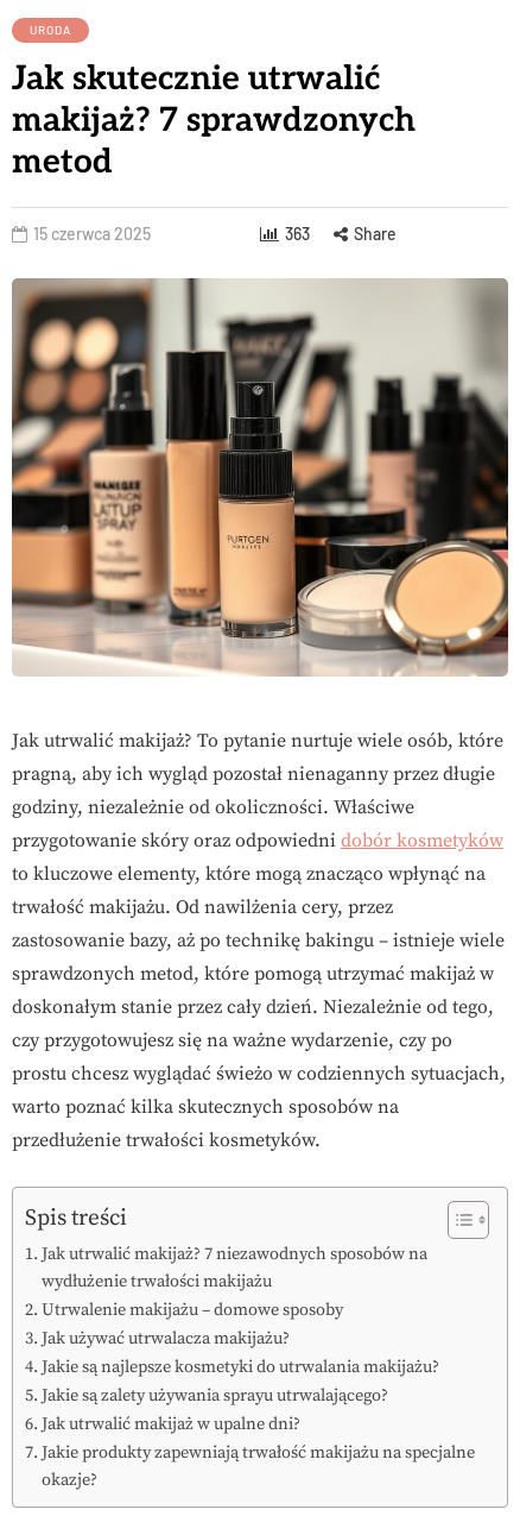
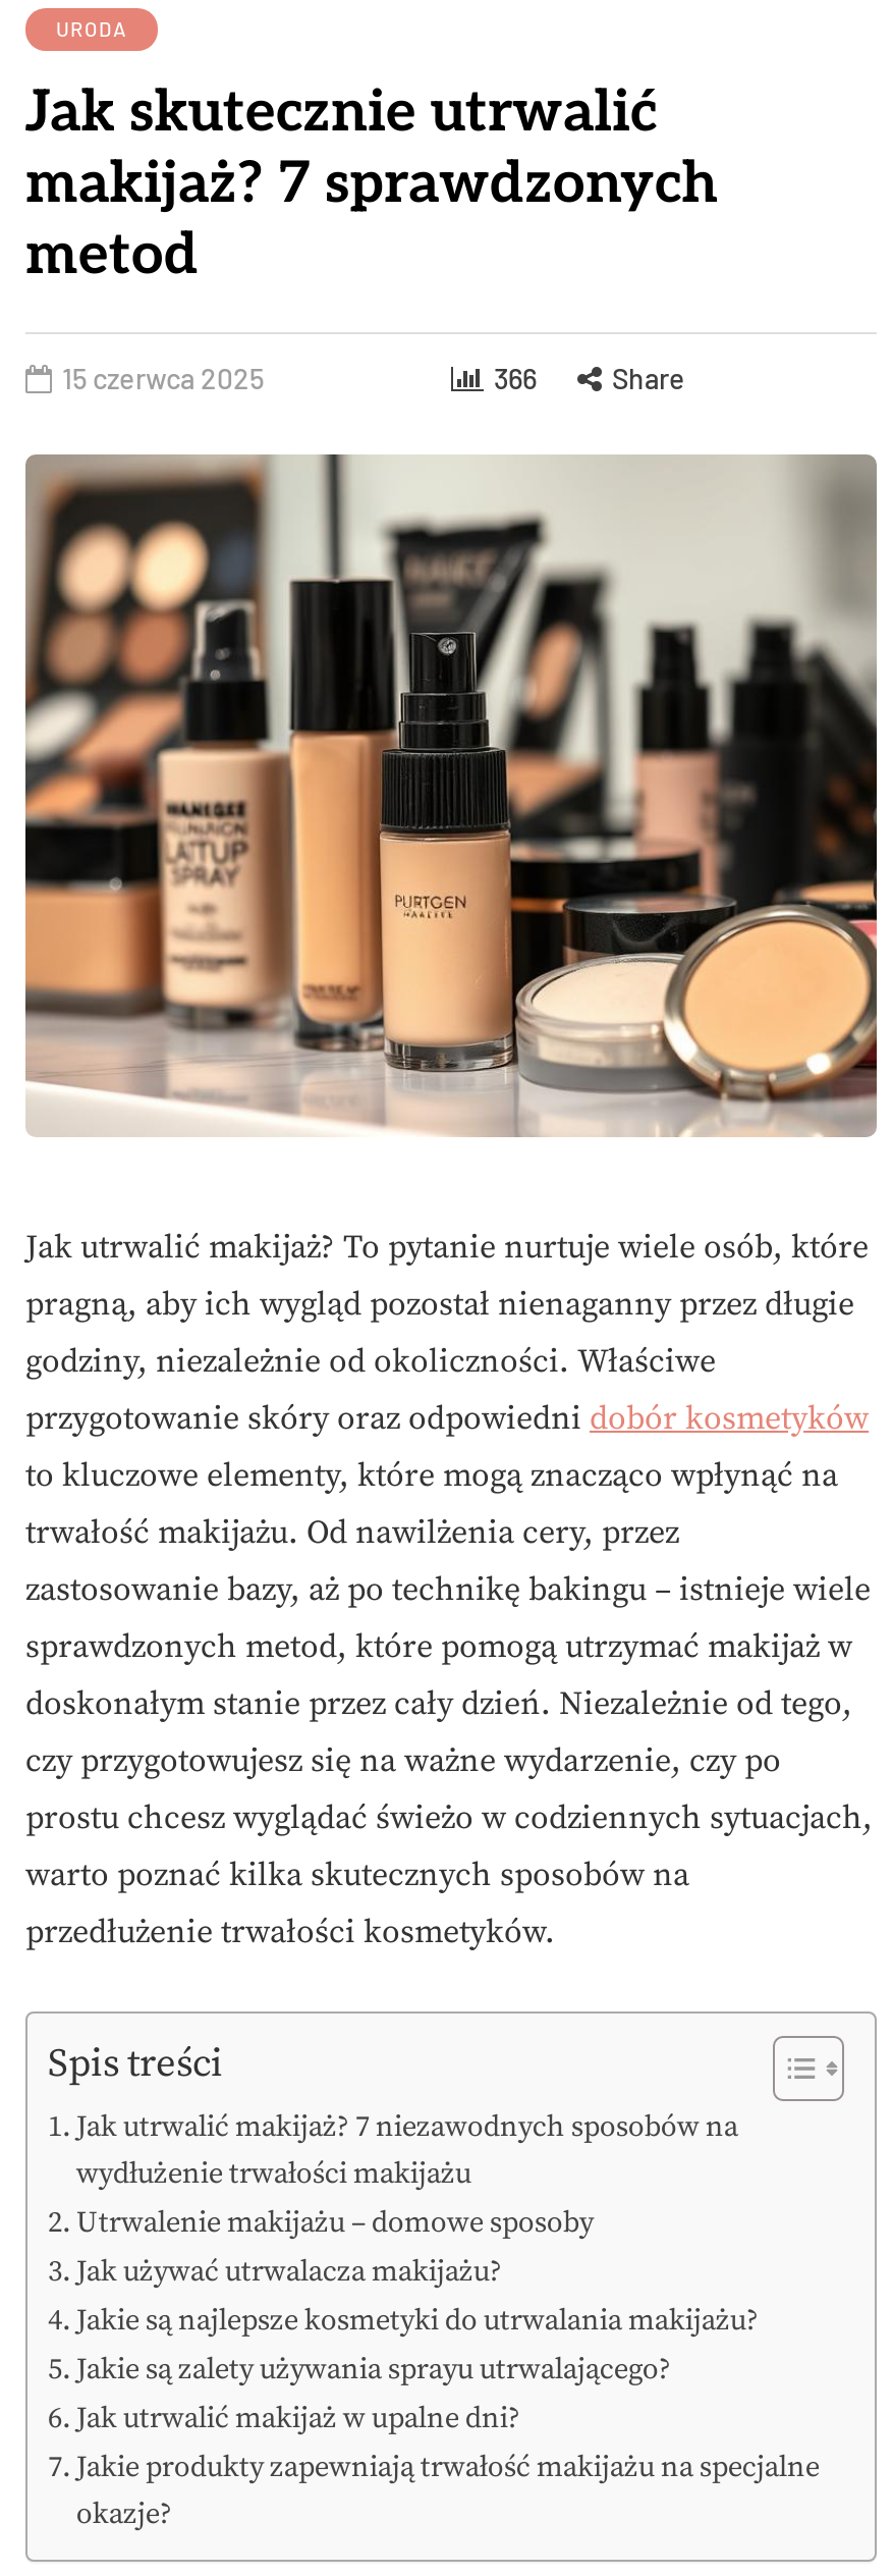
[285,224,310,244] 363 -> [494,362,537,396] 366

